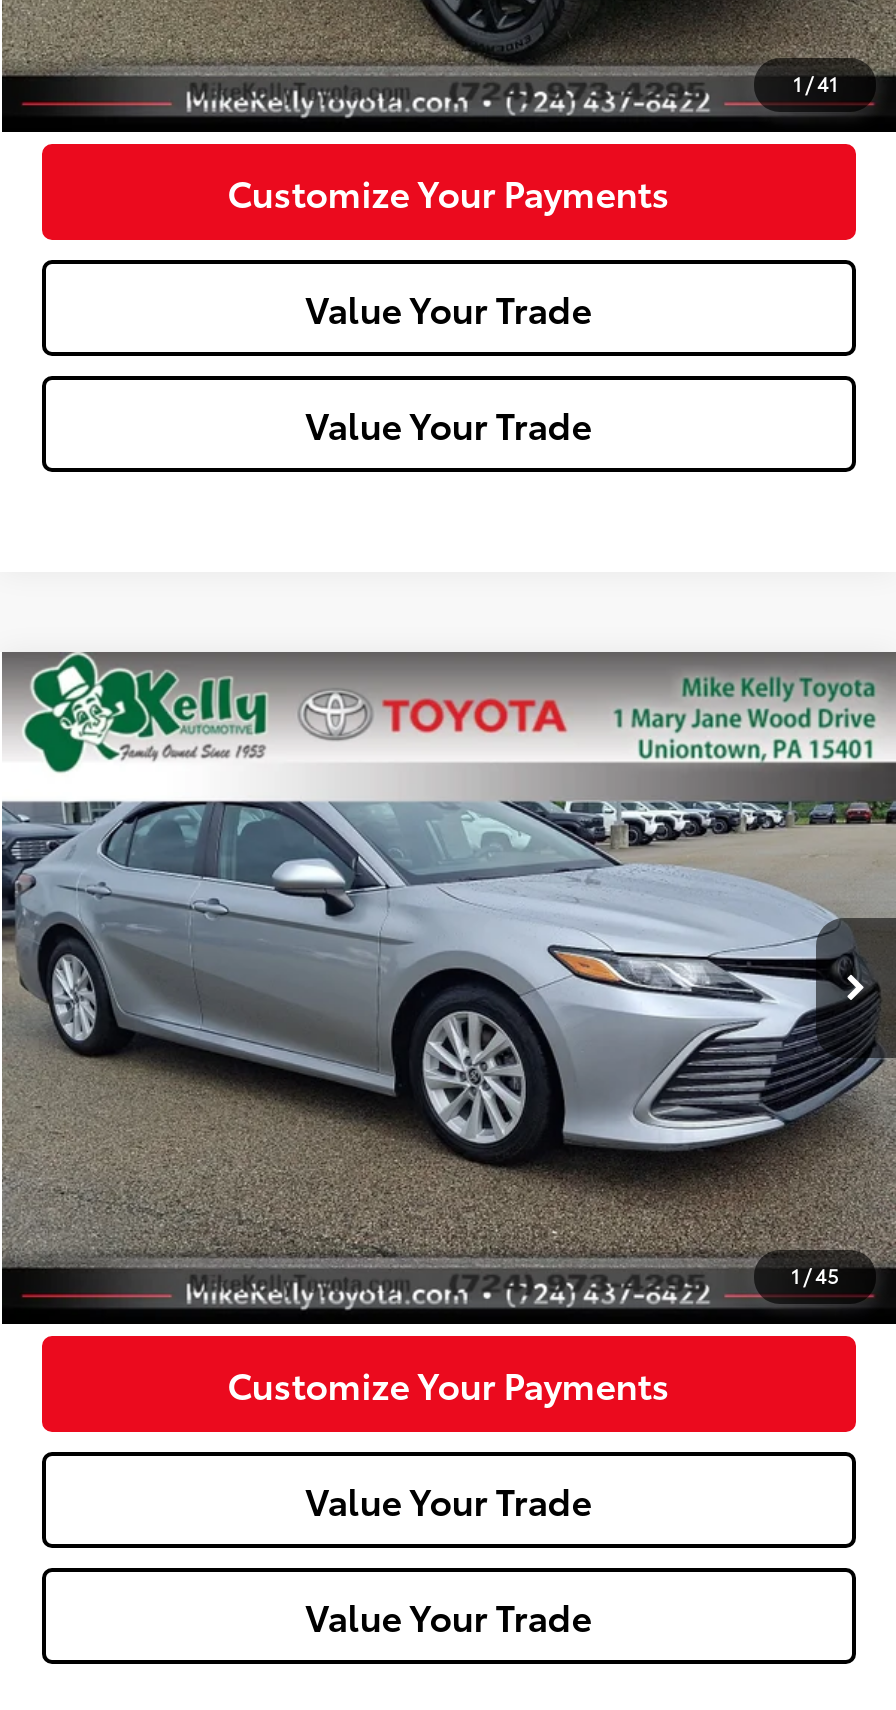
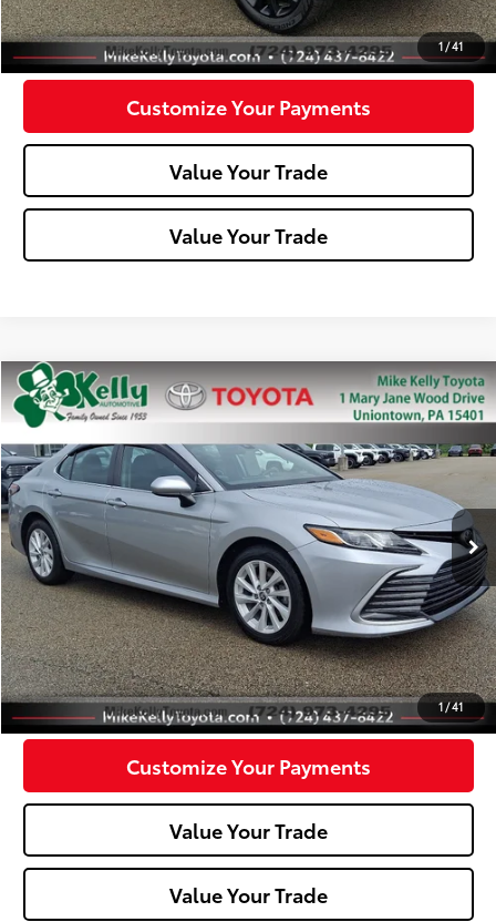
[791,1259,839,1289] 1 / 45 -> [439,698,463,714] 1 / 41

